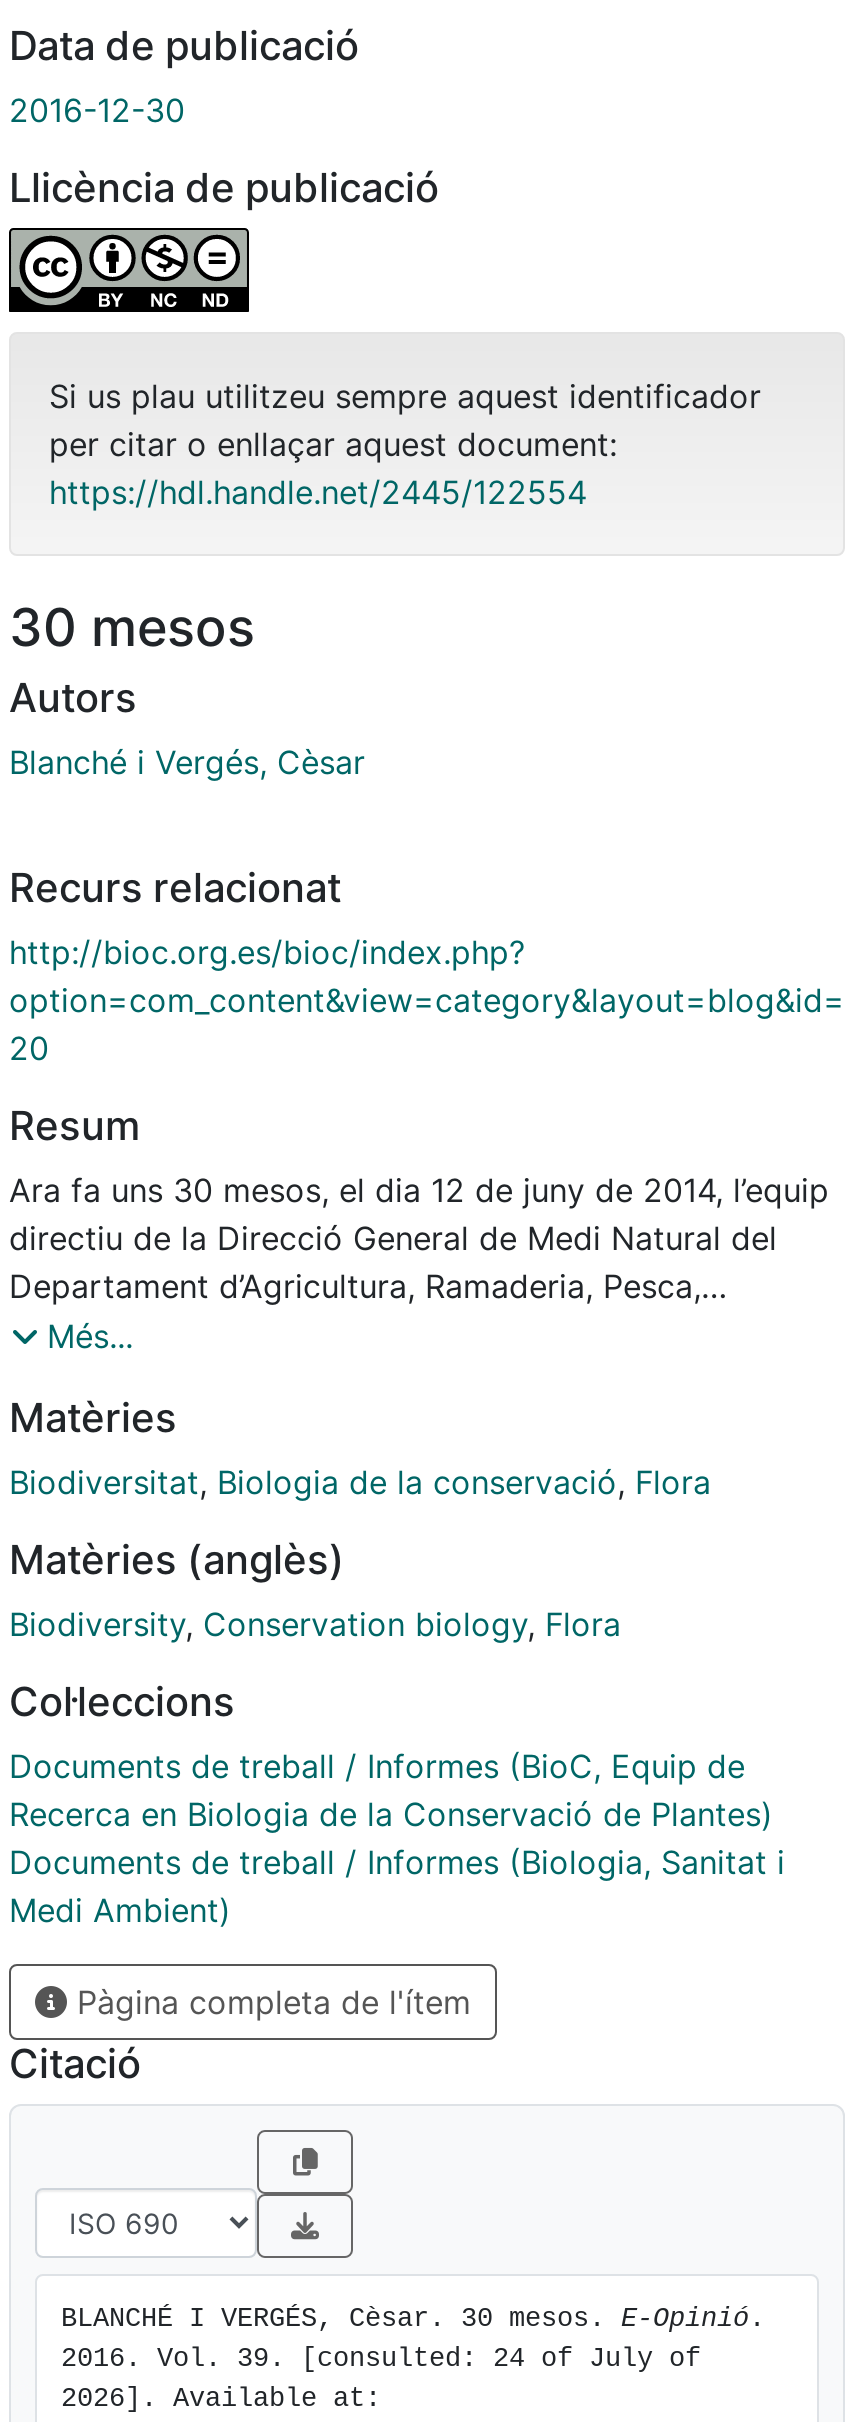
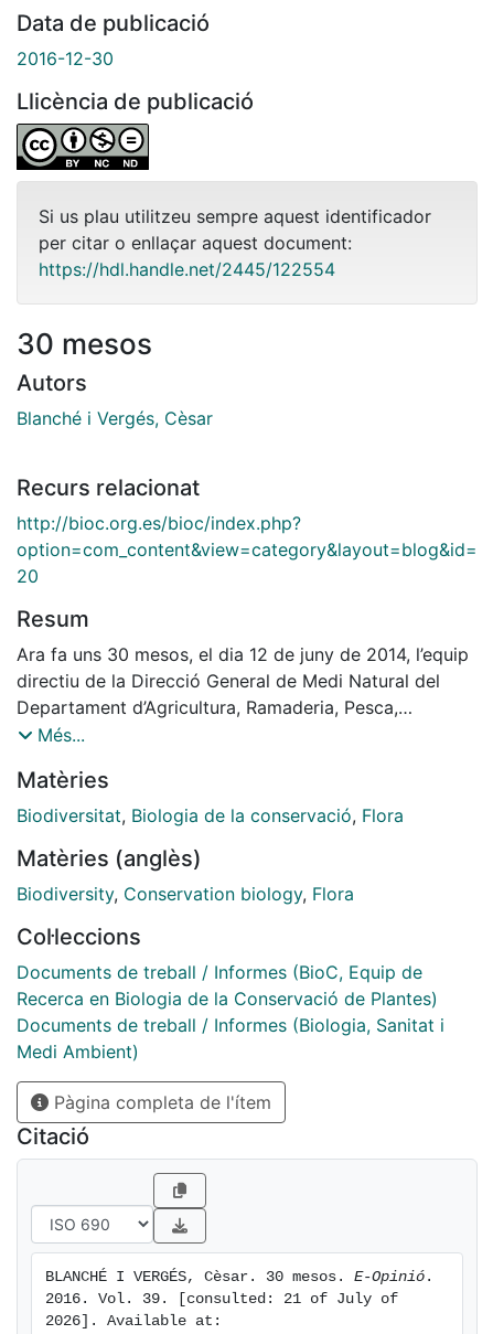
[61,2345,701,2375] 2016. Vol. 39. [consulted: 24 of July of -> [45,1291,398,1308] 2016. Vol. 39. [consulted: 21 of July of

